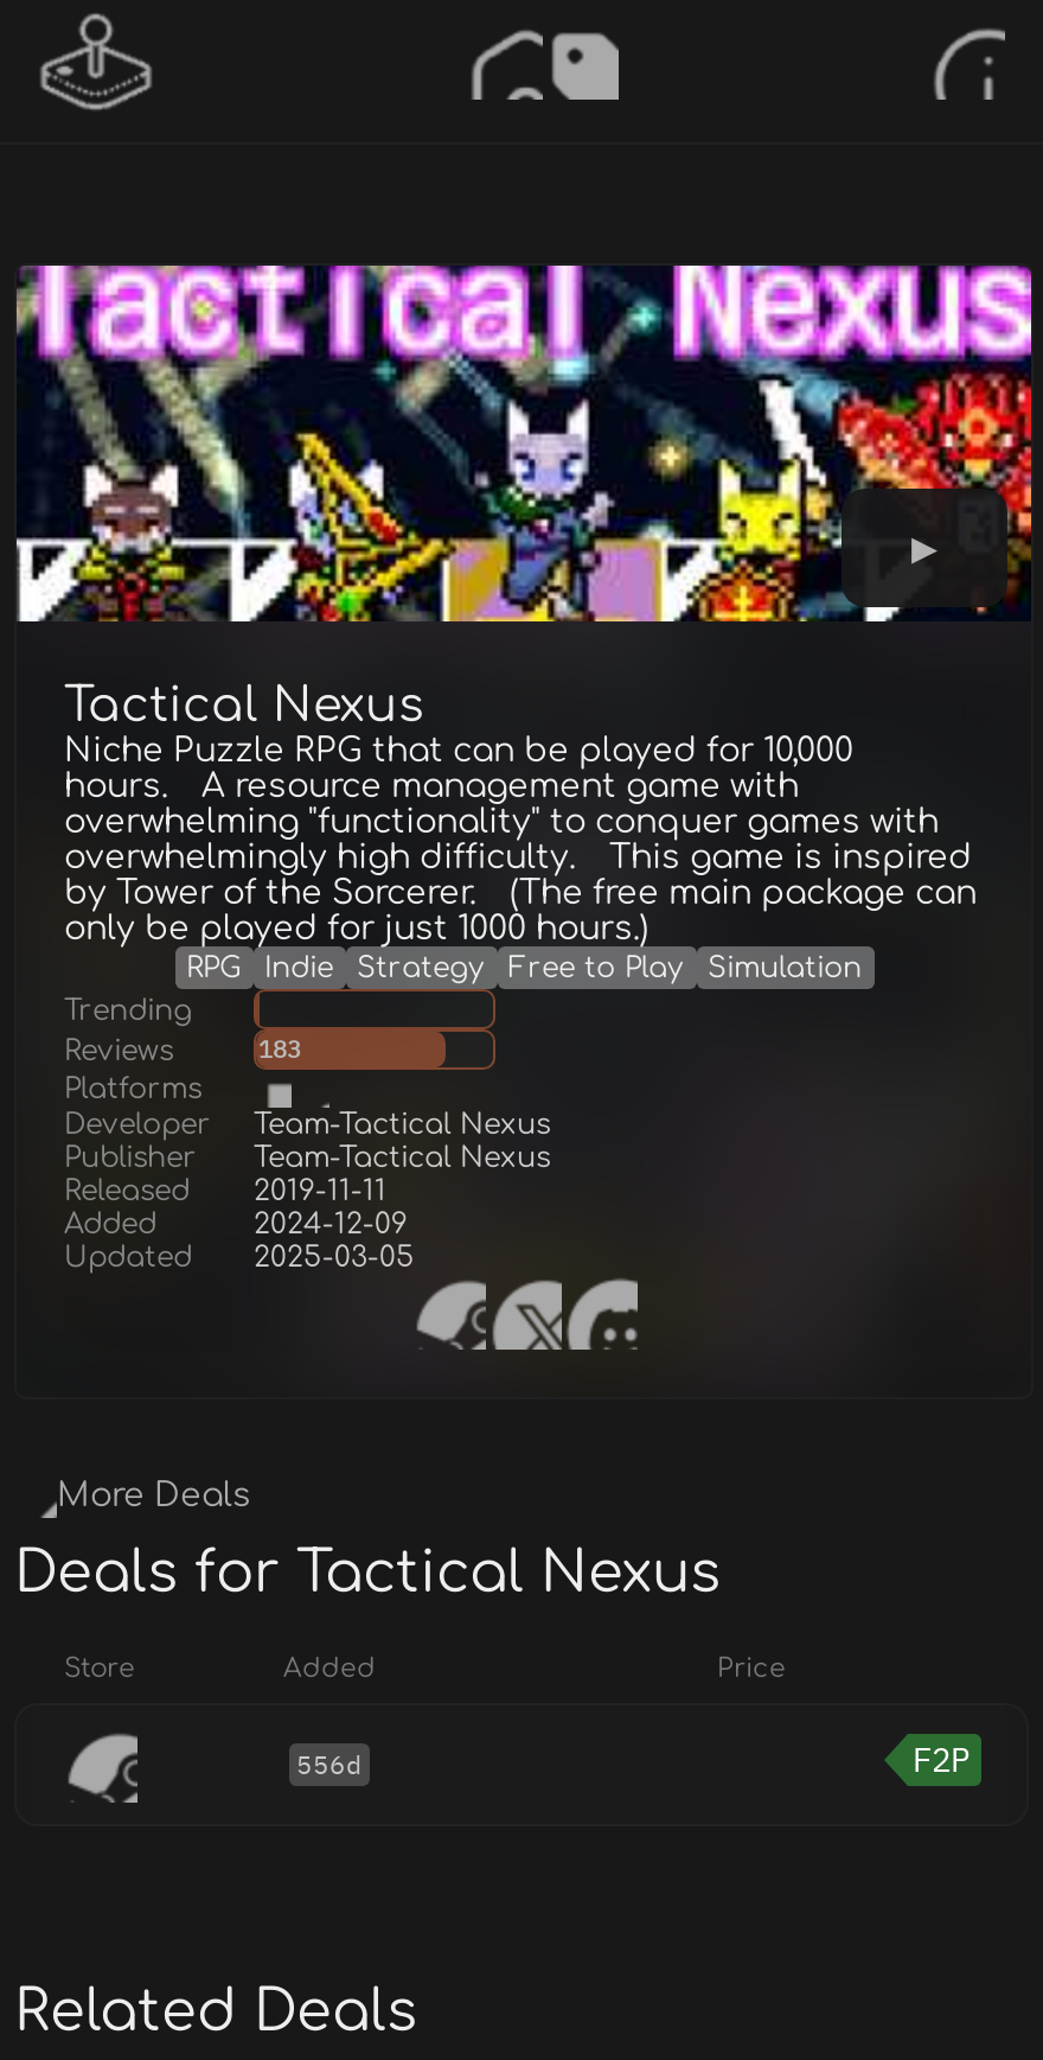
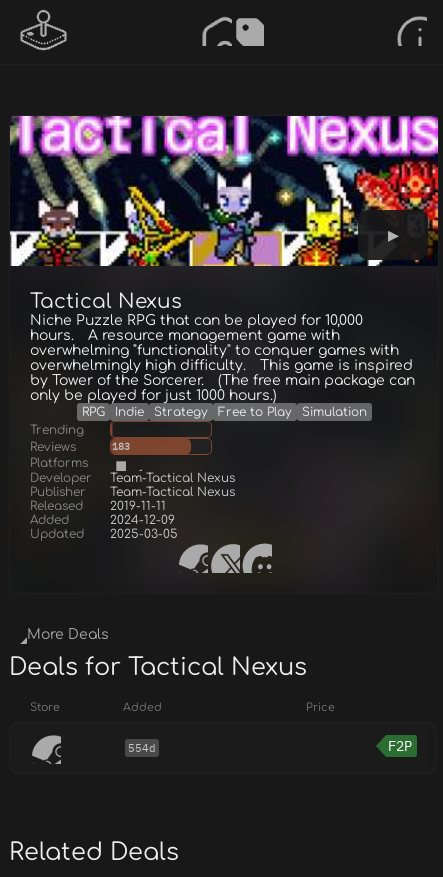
[296,1748,363,1781] 556d -> [128,741,156,755] 554d

